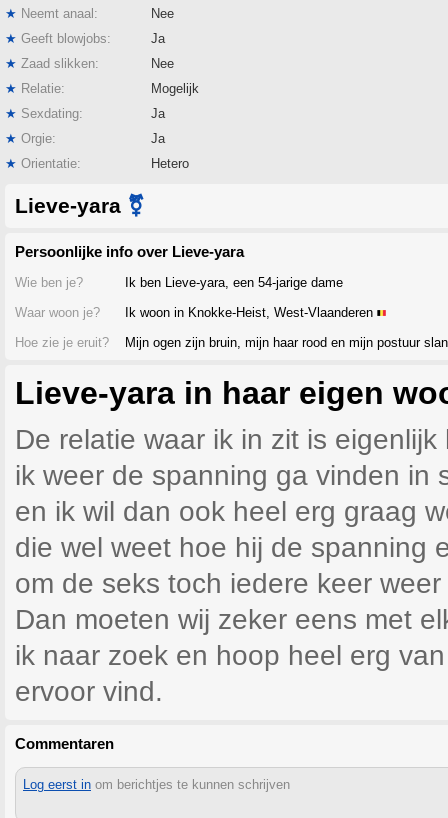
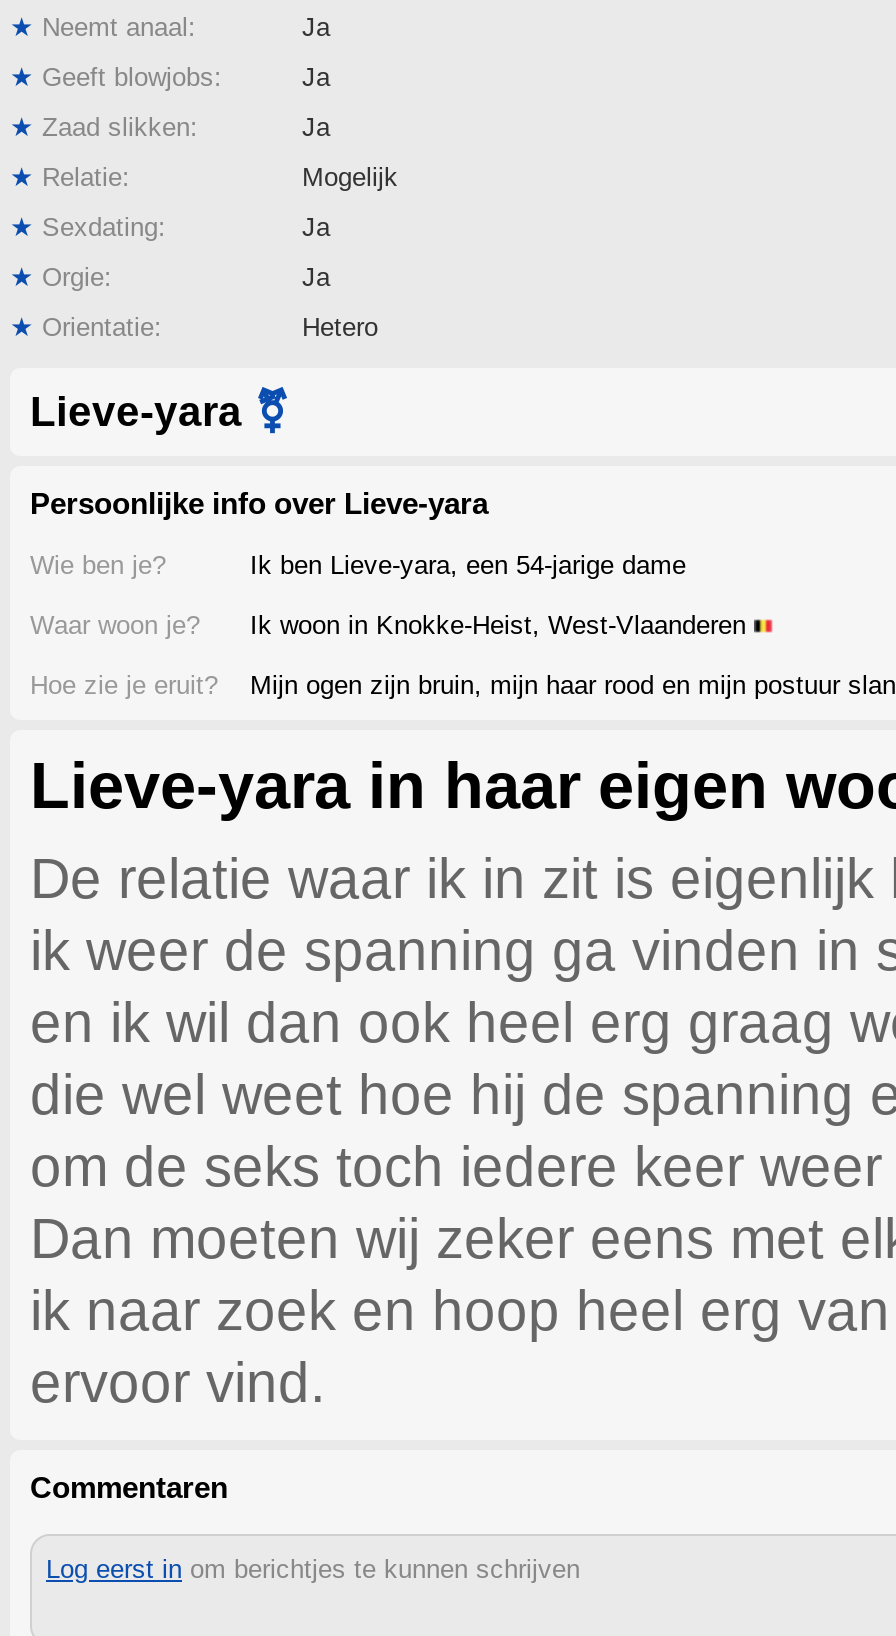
[151,6,174,21] Nee -> [302,12,330,42] Ja
[151,56,174,71] Nee -> [302,112,330,142] Ja

